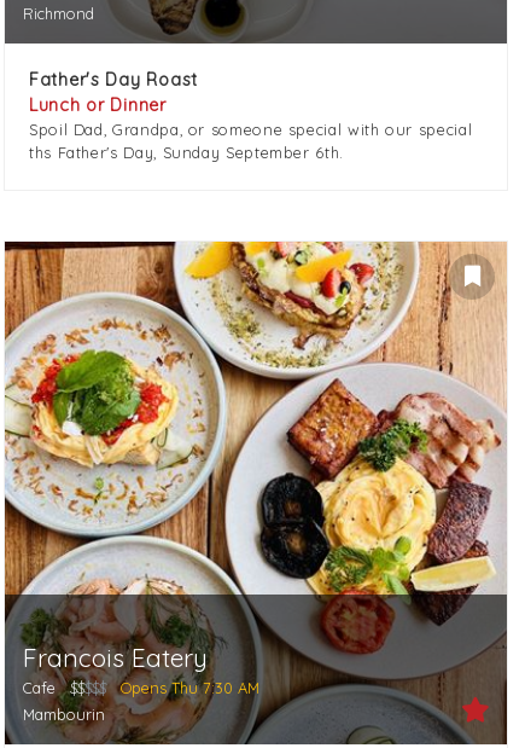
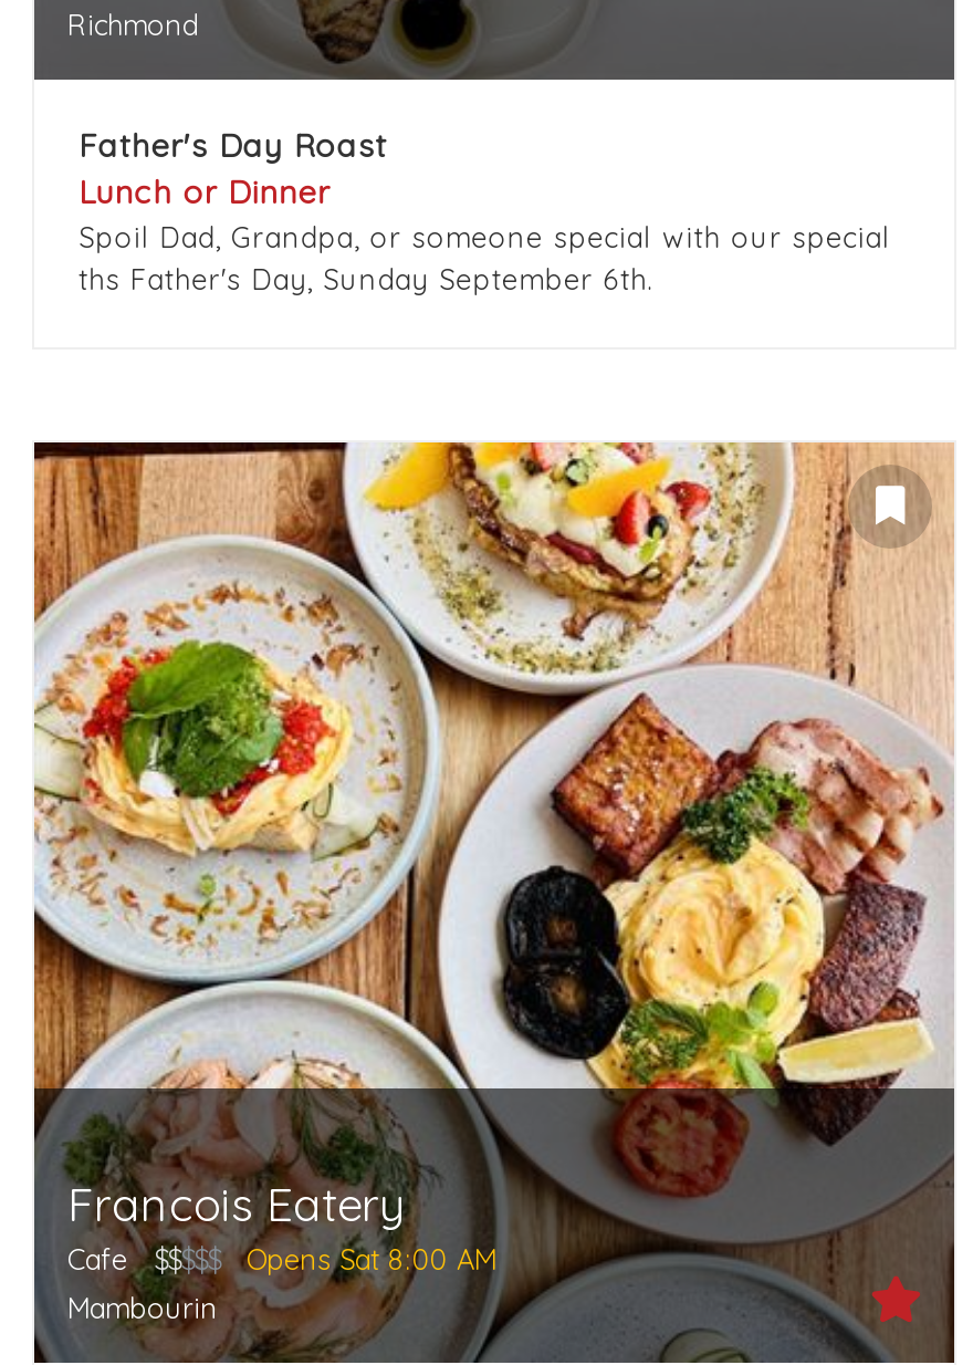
[121,678,259,698] Opens Thu 7:30 AM -> [247,1242,496,1277] Opens Sat 8:00 AM

